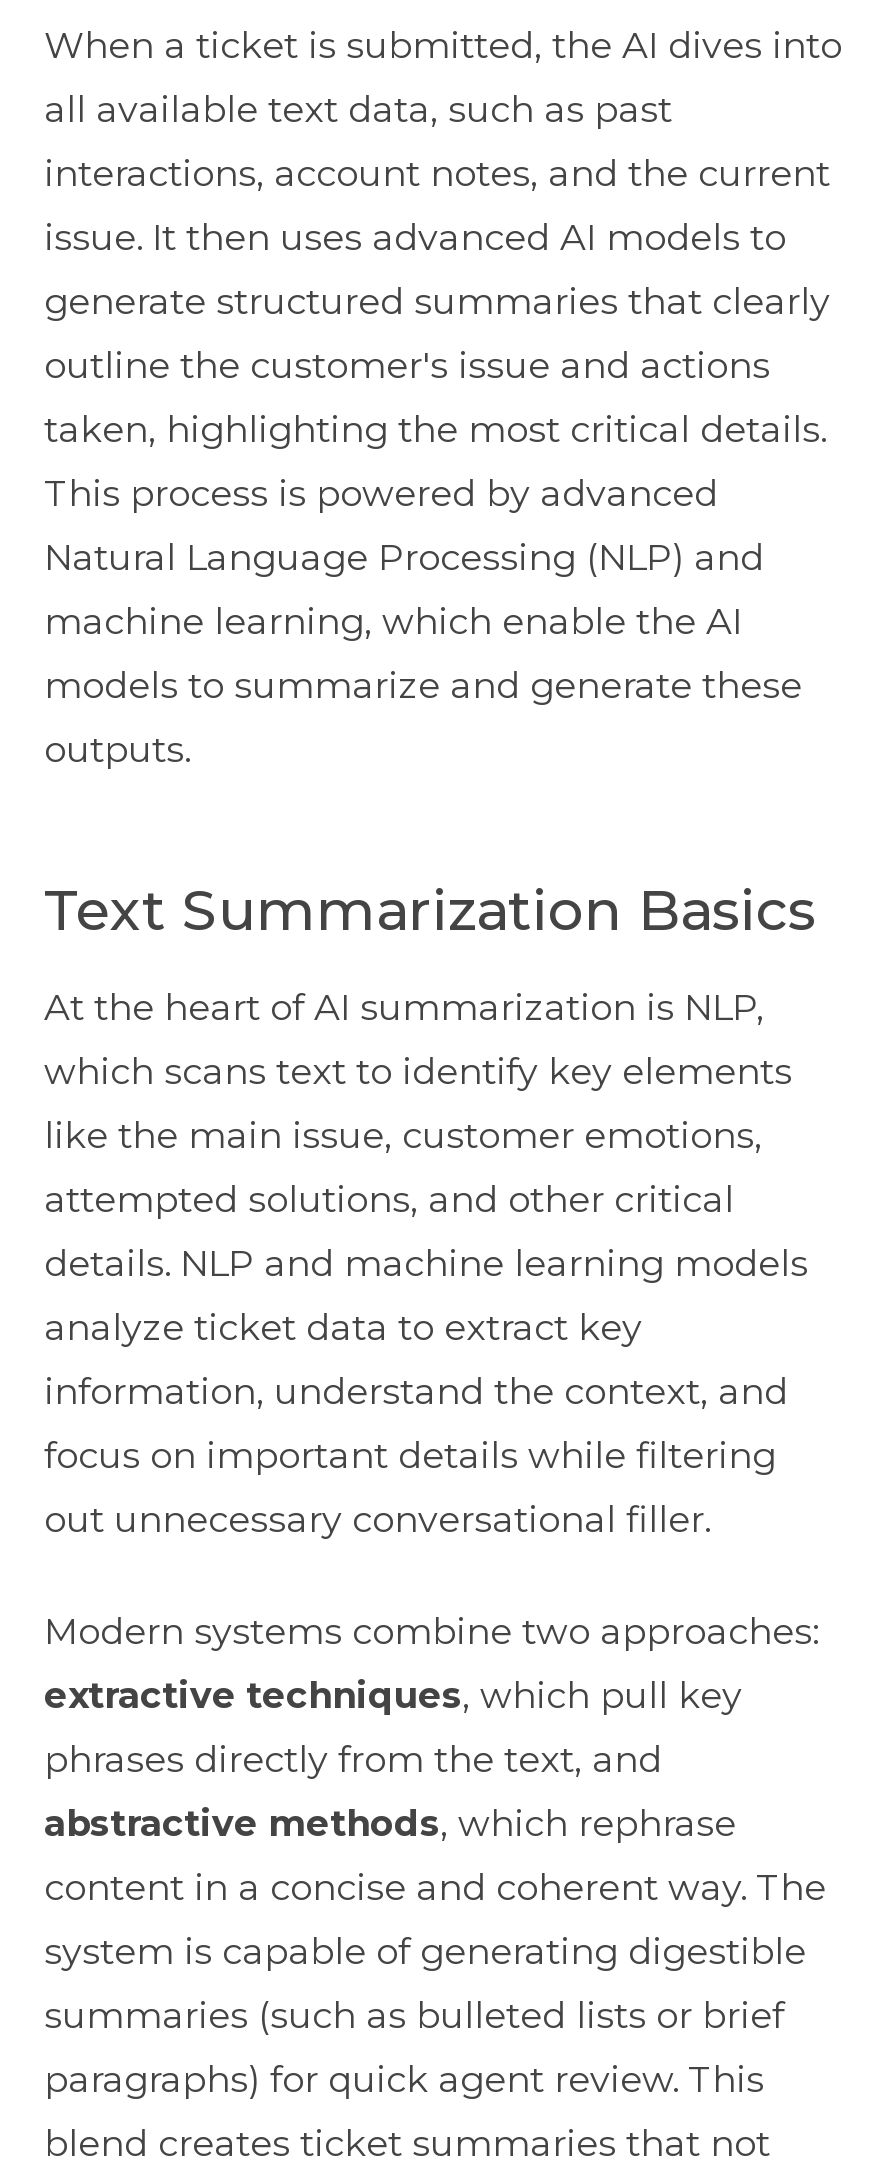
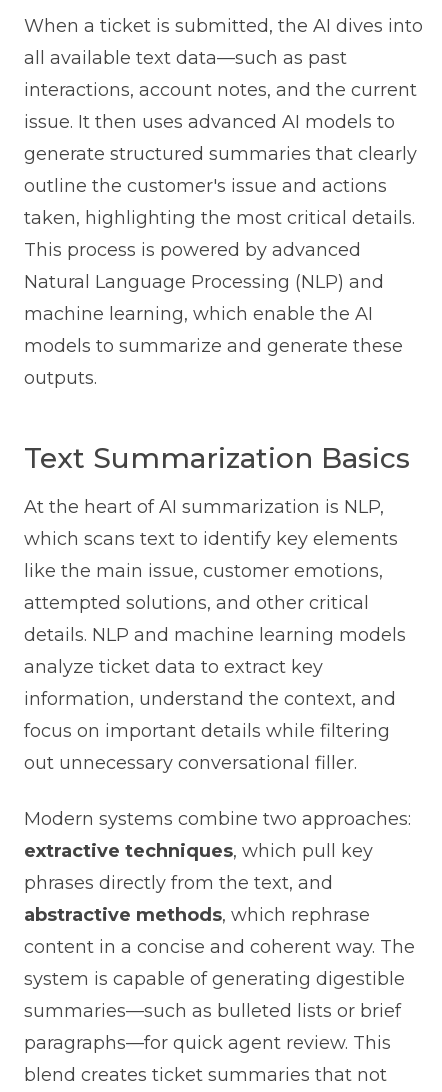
[44,88,672,132] all available text data, such as past -> [24,47,347,69] all available text data—such as past
[44,1994,784,2038] summaries (such as bulleted lists or brief -> [24,1000,401,1022] summaries—such as bulleted lists or brief
[44,2058,764,2102] paragraphs) for quick agent review. This -> [24,1032,391,1054] paragraphs—for quick agent review. This

